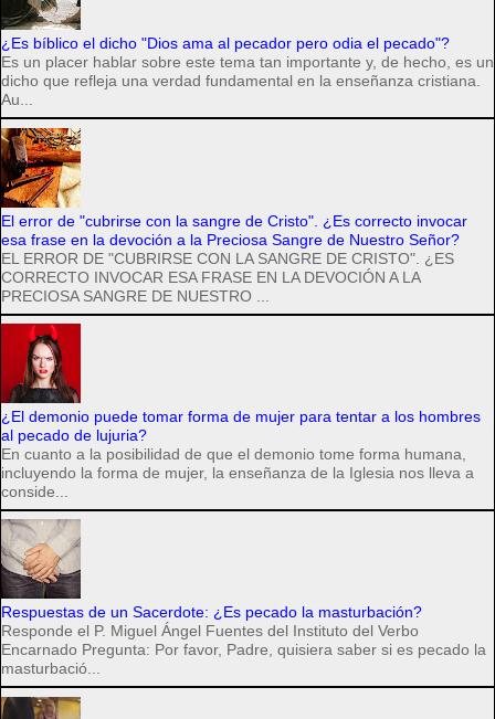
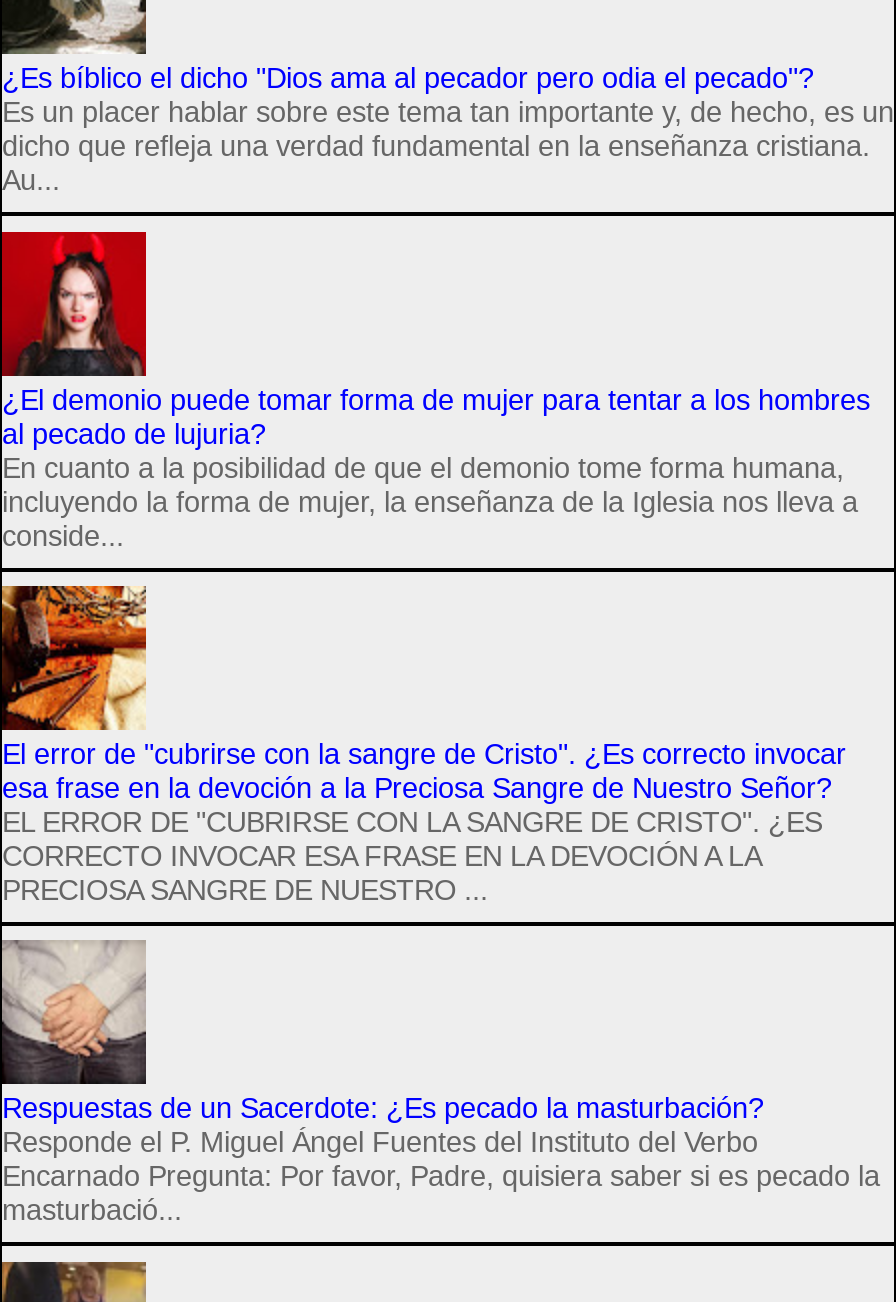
moved [0,123,467,304] -> [0,576,846,906]: [image] | El error de "cubrirse con la sangre de Cristo". ¿Es correcto invocar | esa frase en la devoción a la Preciosa Sangre de Nuestro Señor? | EL ERROR DE "CUBRIRSE CON LA SANGRE DE CRISTO". ¿ES | CORRECTO INVOCAR ESA FRASE EN LA DEVOCIÓN A LA | PRECIOSA SANGRE DE NUESTRO ...
moved [1,323,481,500] -> [2,230,870,551]: [image] | ¿El demonio puede tomar forma de mujer para tentar a los hombres | al pecado de lujuria? | En cuanto a la posibilidad de que el demonio tome forma humana, | incluyendo la forma de mujer, la enseñanza de la Iglesia nos lleva a | conside...

